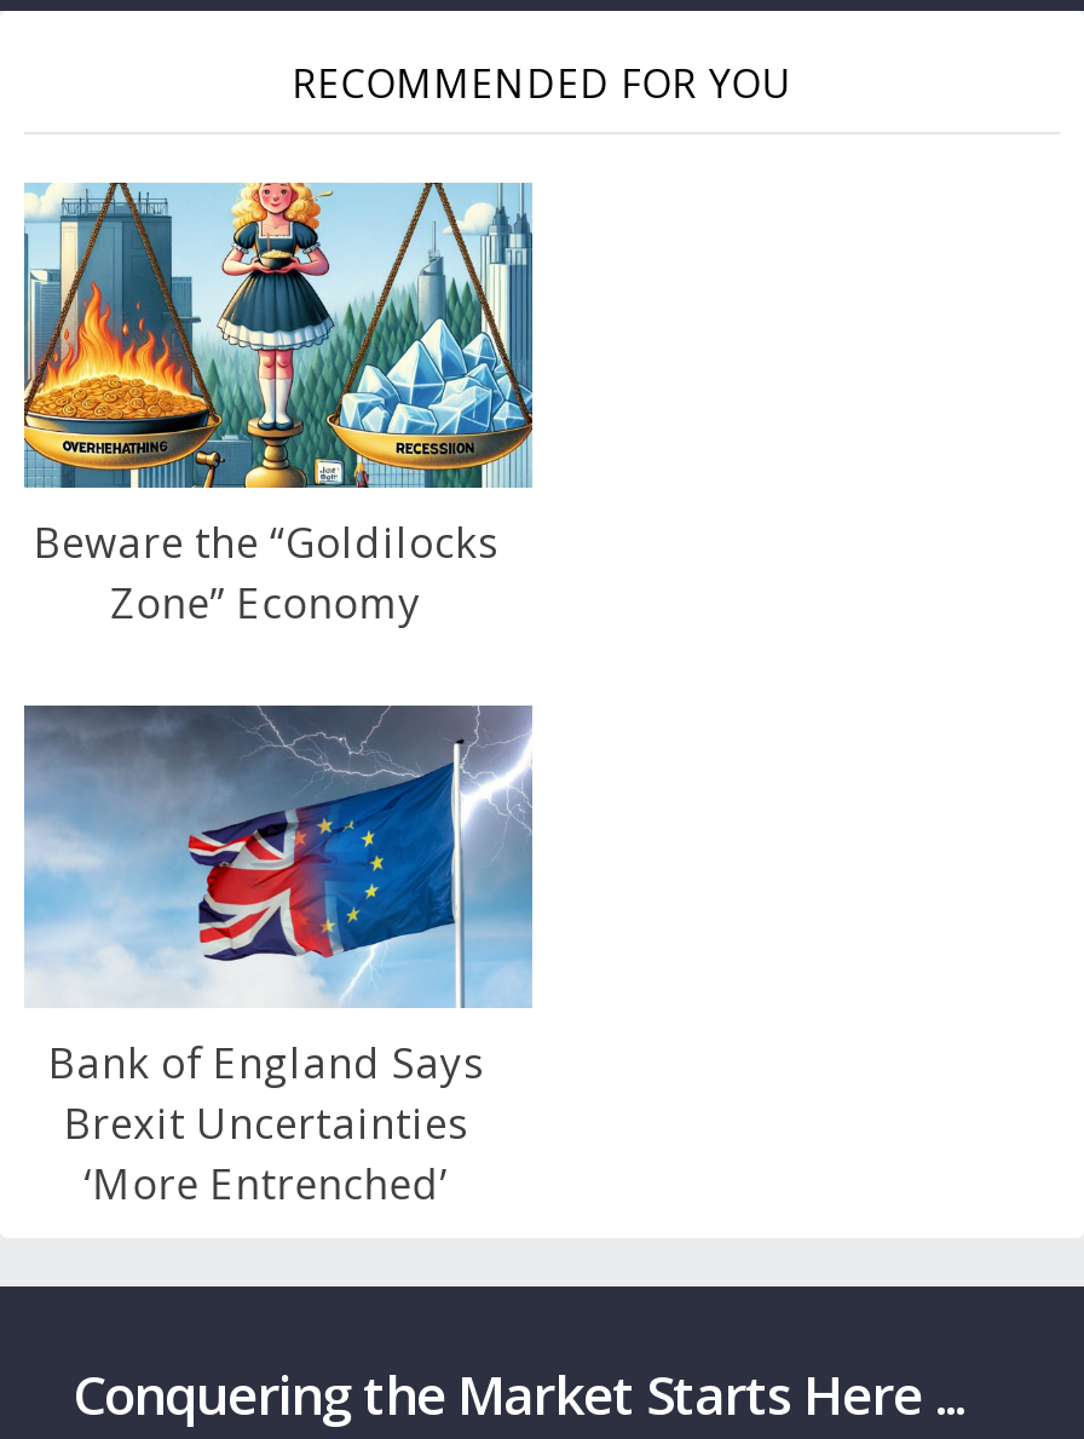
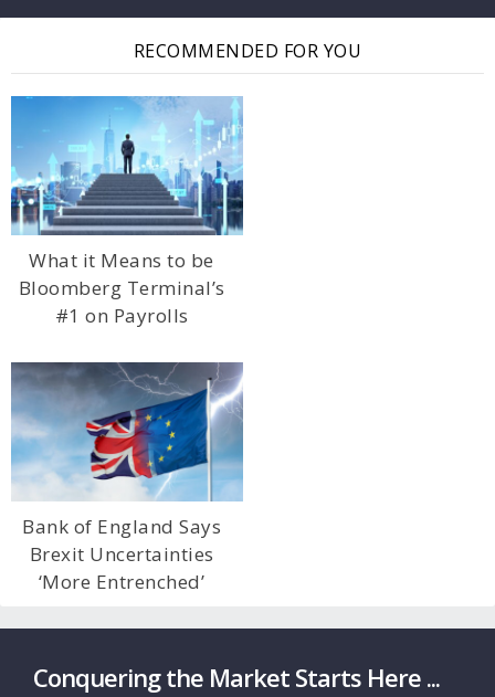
[22,180,535,629] [image] | Beware the “Goldilocks | Zone” Economy -> [10,95,243,328] [image] | What it Means to be | Bloomberg Terminal’s | #1 on Payrolls

